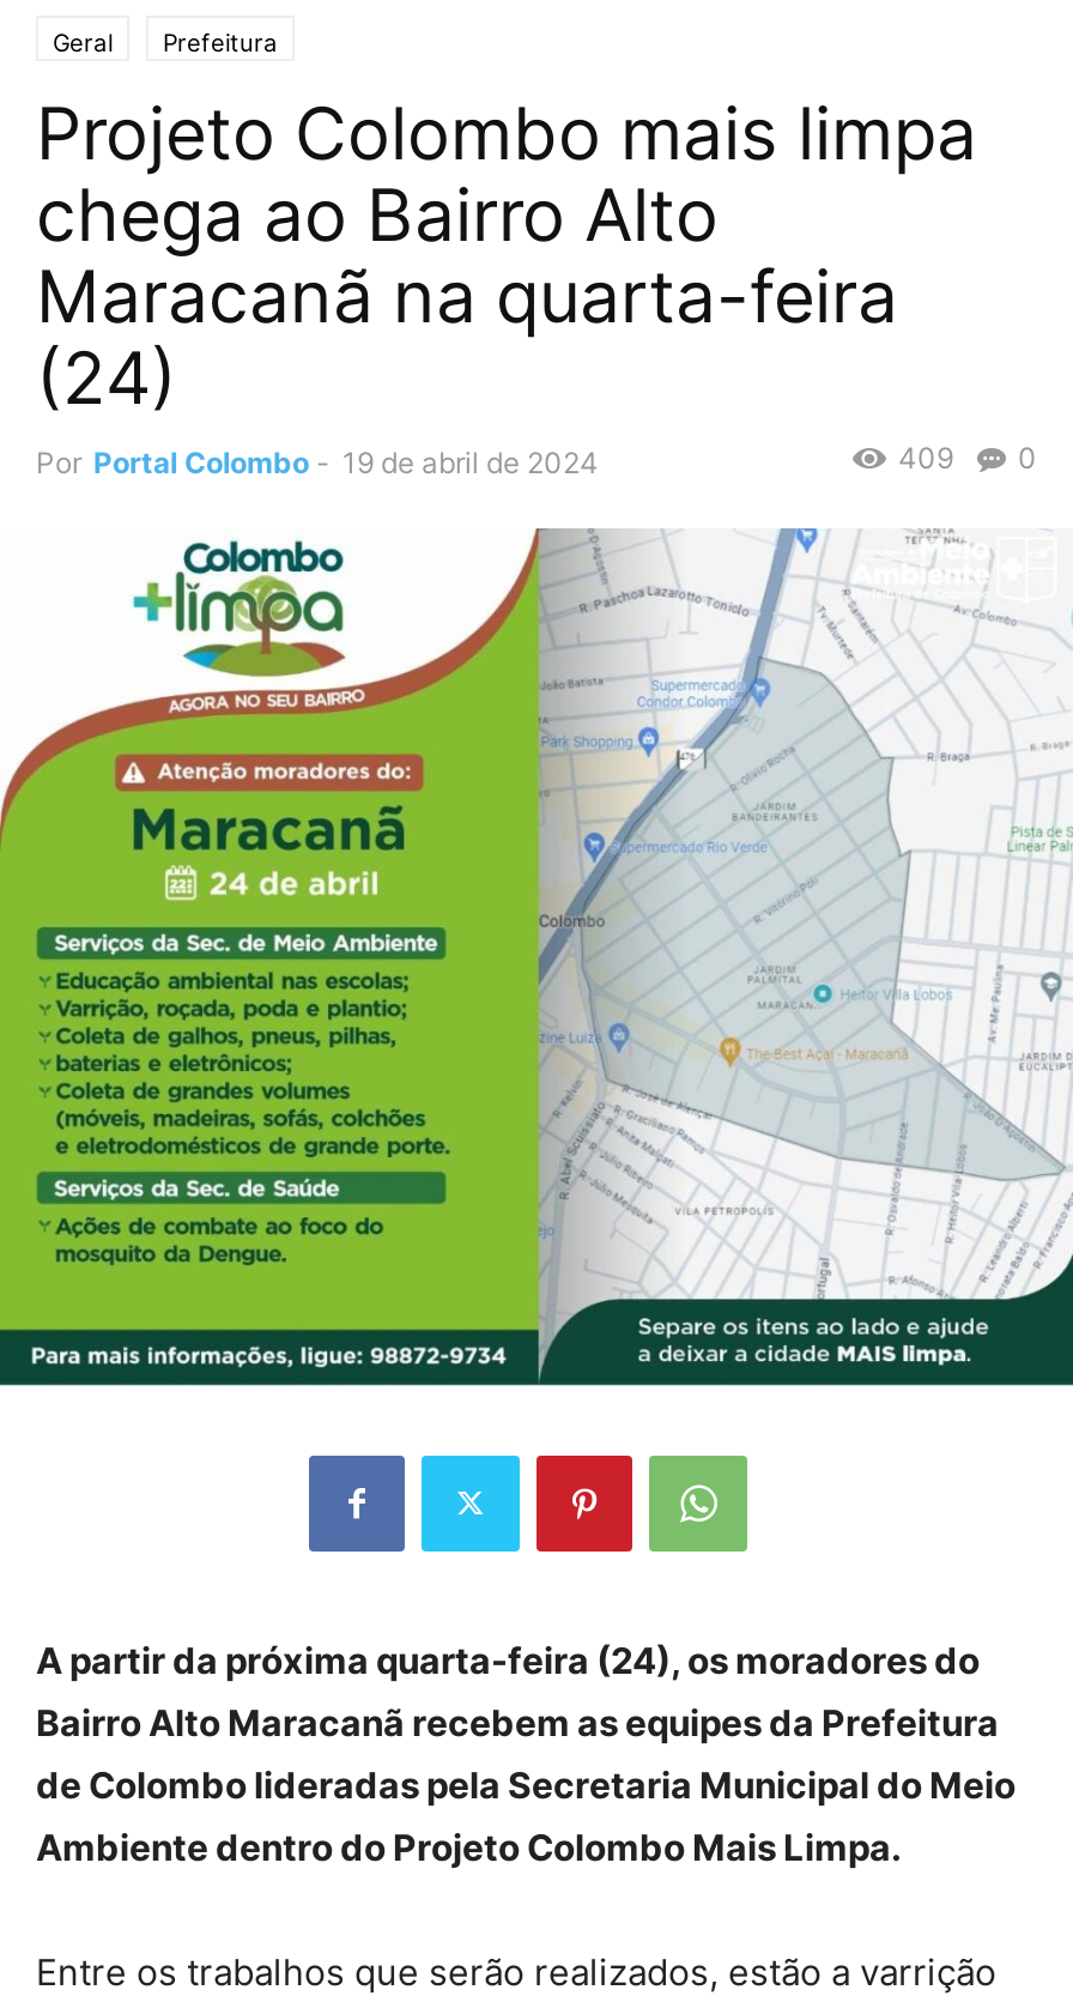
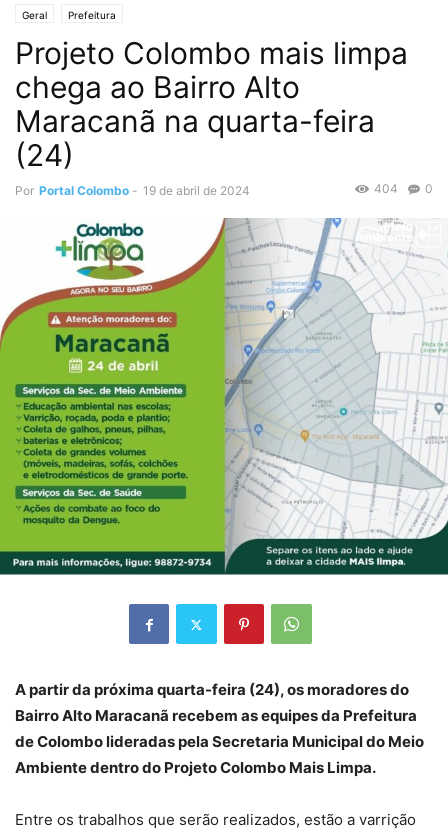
[898,440,1037,476] 409 0 -> [374,181,433,196] 404 0

